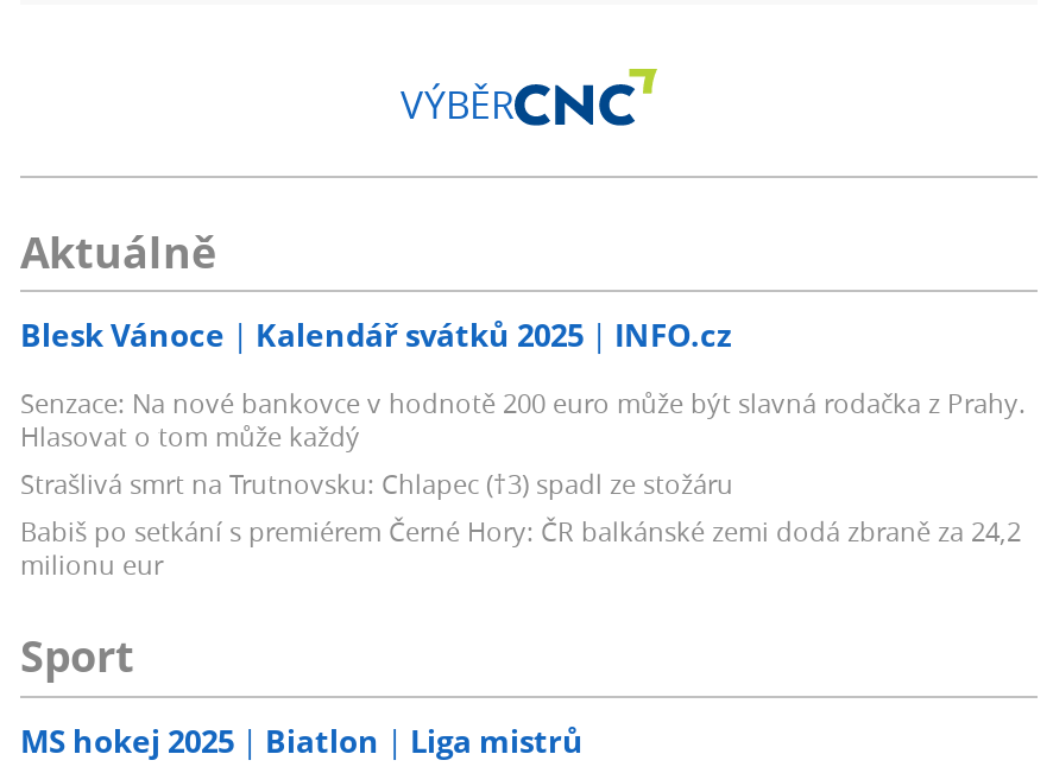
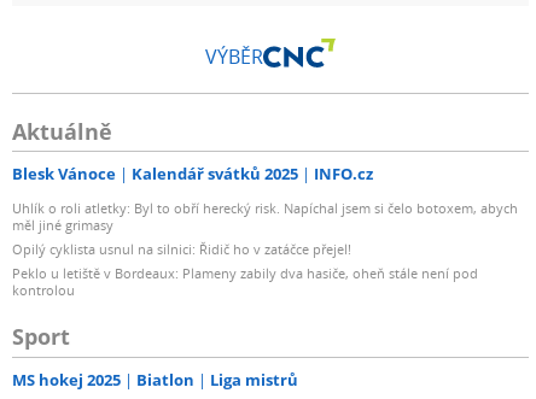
[20,385,1026,583] Senzace: Na nové bankovce v hodnotě 200 euro může být slavná rodačka z Prahy. | Hlasovat o tom může každý | Strašlivá smrt na Trutnovsku: Chlapec (†3) spadl ze stožáru | Babiš po setkání s premiérem Černé Hory: ČR balkánské zemi dodá zbraně za 24,2 | milionu eur -> [12,199,518,299] Uhlík o roli atletky: Byl to obří herecký risk. Napíchal jsem si čelo botoxem, abych | měl jiné grimasy | Opilý cyklista usnul na silnici: Řidič ho v zatáčce přejel! | Peklo u letiště v Bordeaux: Plameny zabily dva hasiče, oheň stále není pod | kontrolou

